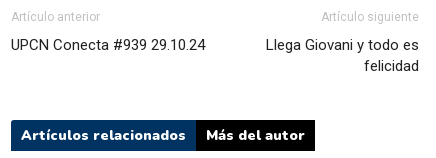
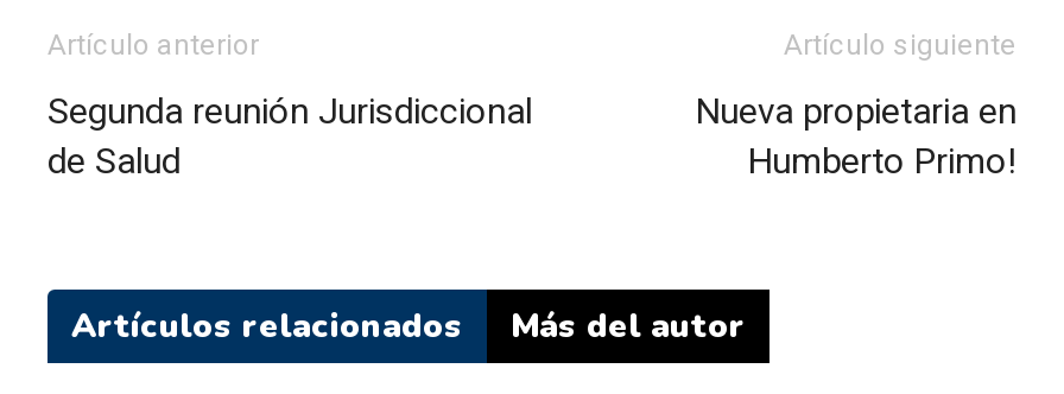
[11,36,205,54] UPCN Conecta #939 29.10.24 -> [47,89,532,182] Segunda reunión Jurisdiccional | de Salud
[266,36,419,75] Llega Giovani y todo es | felicidad -> [696,89,1016,182] Nueva propietaria en | Humberto Primo!

